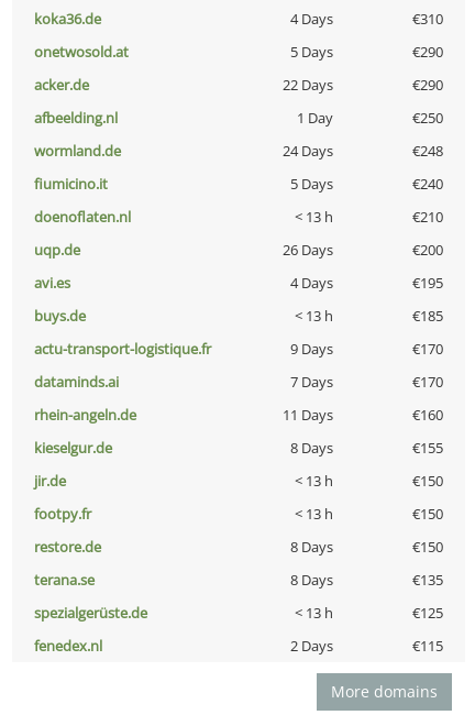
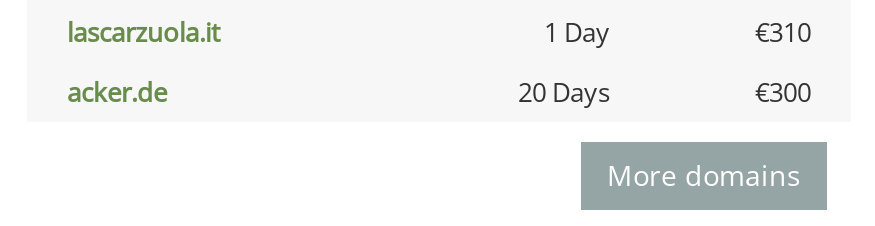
[34,9,333,29] koka36.de | 4 Days -> [67,14,610,50] lascarzuola.it | 1 Day
[34,42,443,62] onetwosold.at | 5 Days | €290 -> none
[34,75,443,656] 22 Days | €290 | afbeelding.nl | 1 Day | €250 | wormland.de | 24 Days | €248 | fiumicino.it | 5 Days | €240 | doenoflaten.nl | < 13 h | €210 | uqp.de | 26 Days | €200 | avi.es | 4 Days | €195 | buys.de | < 13 h | €185 | actu-transport-logistique.fr | 9 Days | €170 | dataminds.ai | 7 Days | €170 | rhein-angeln.de | 11 Days | €160 | kieselgur.de | 8 Days | €155 | jir.de | < 13 h | €150 | footpy.fr | < 13 h | €150 | restore.de | 8 Days | €150 | terana.se | 8 Days | €135 | spezialgerüste.de | < 13 h | €125 | fenedex.nl | 2 Days | €115 -> [518,74,811,110] 20 Days | €300

